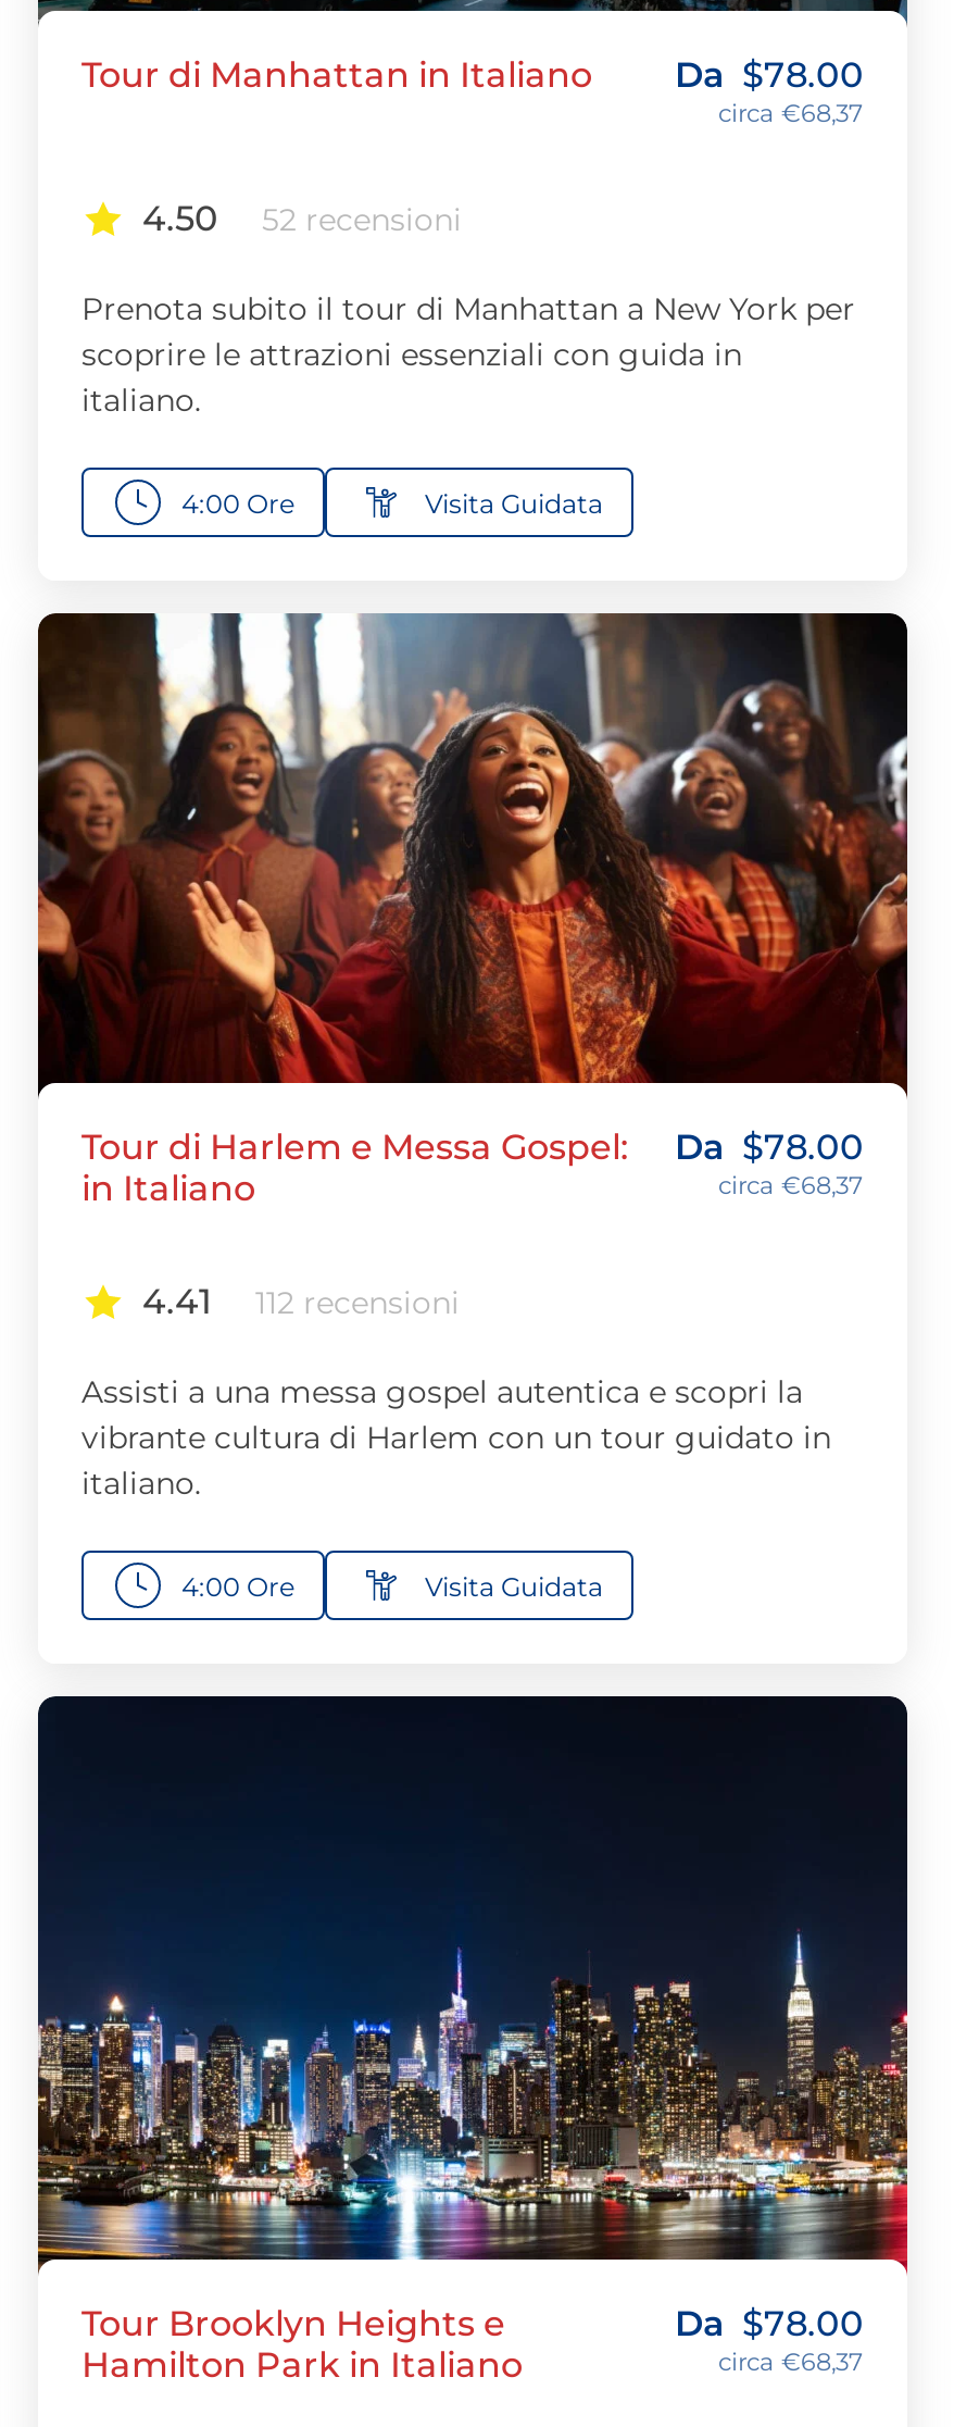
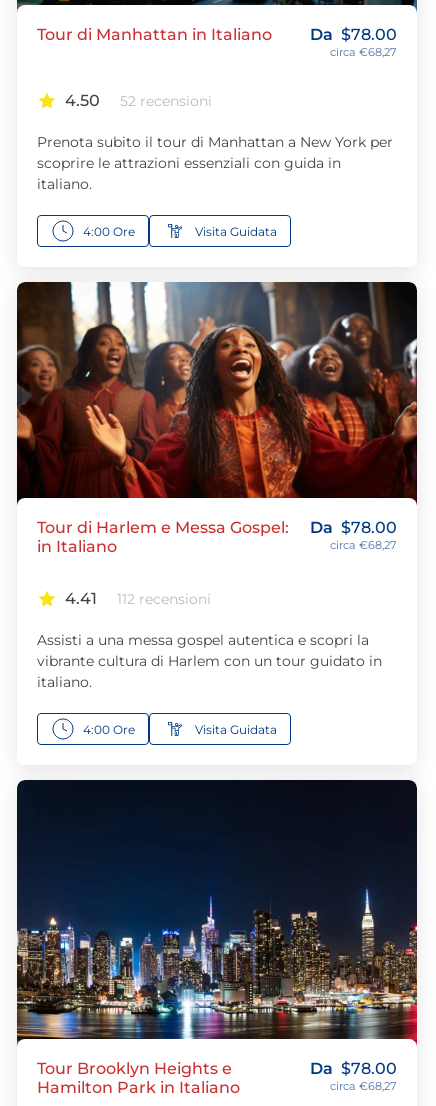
[718,98,864,128] circa €68,37 -> [330,45,397,59] circa €68,27
[718,1170,864,1201] circa €68,37 -> [330,538,397,552] circa €68,27
[718,2347,864,2377] circa €68,37 -> [330,1079,397,1093] circa €68,27

